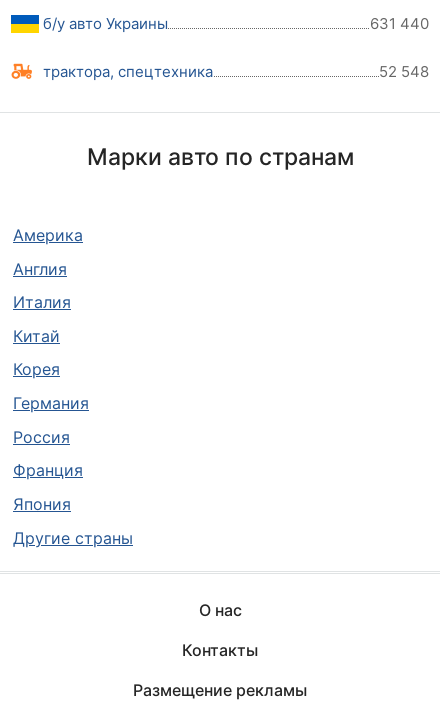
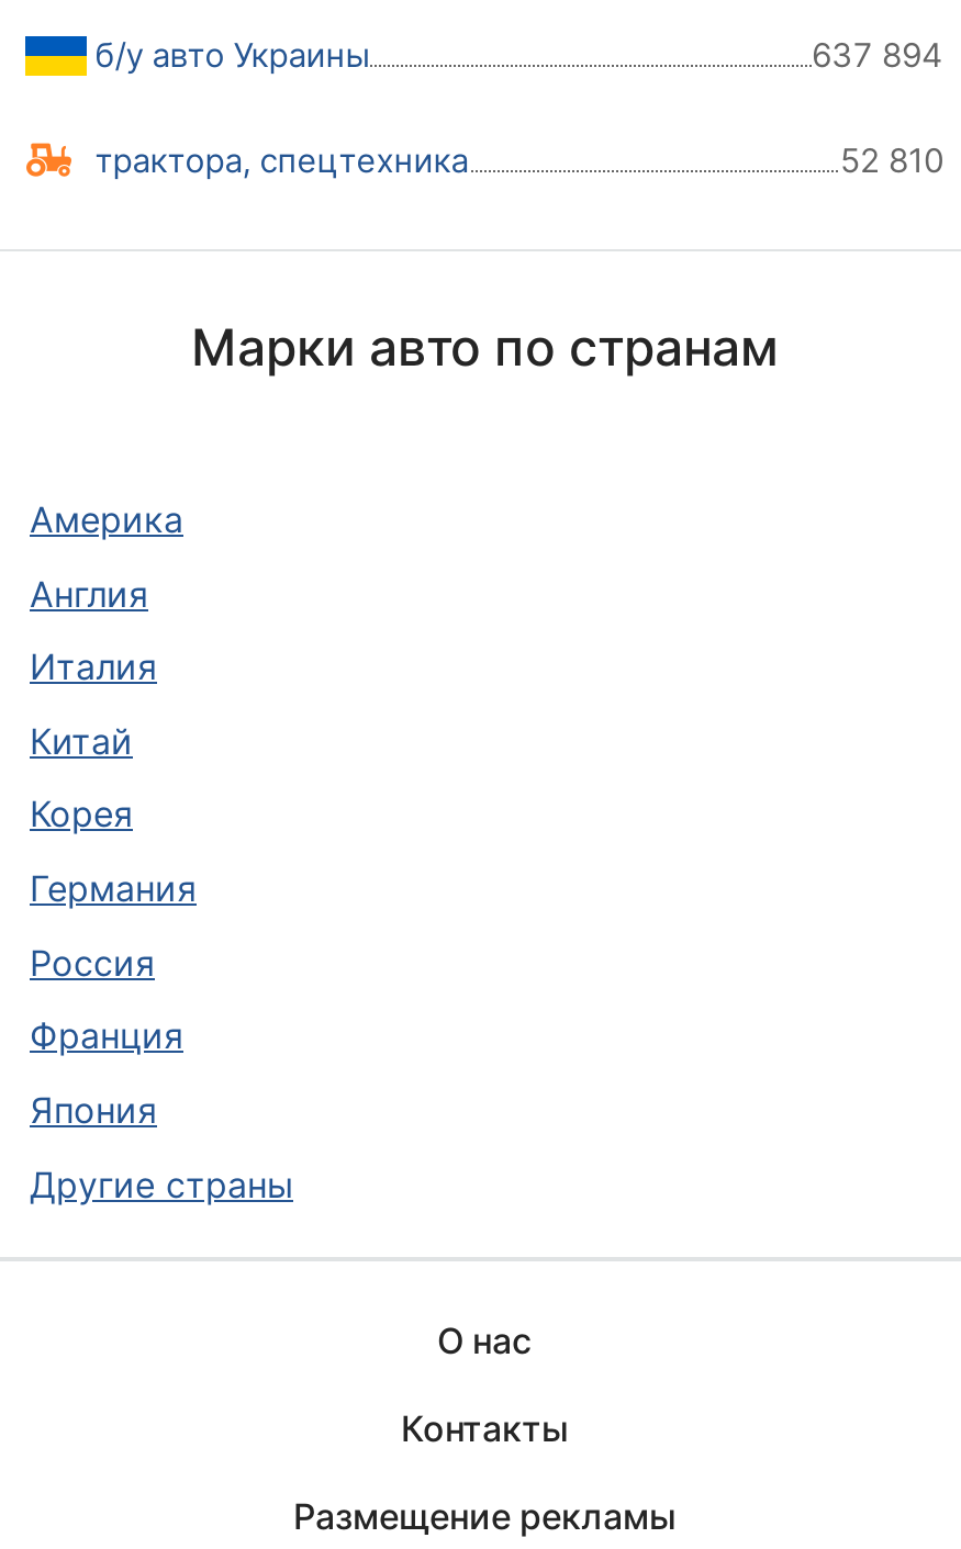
[370,14,429,33] 631 440 -> [812,34,943,76] 637 894
[379,62,429,81] 52 548 -> [840,140,943,182] 52 810

